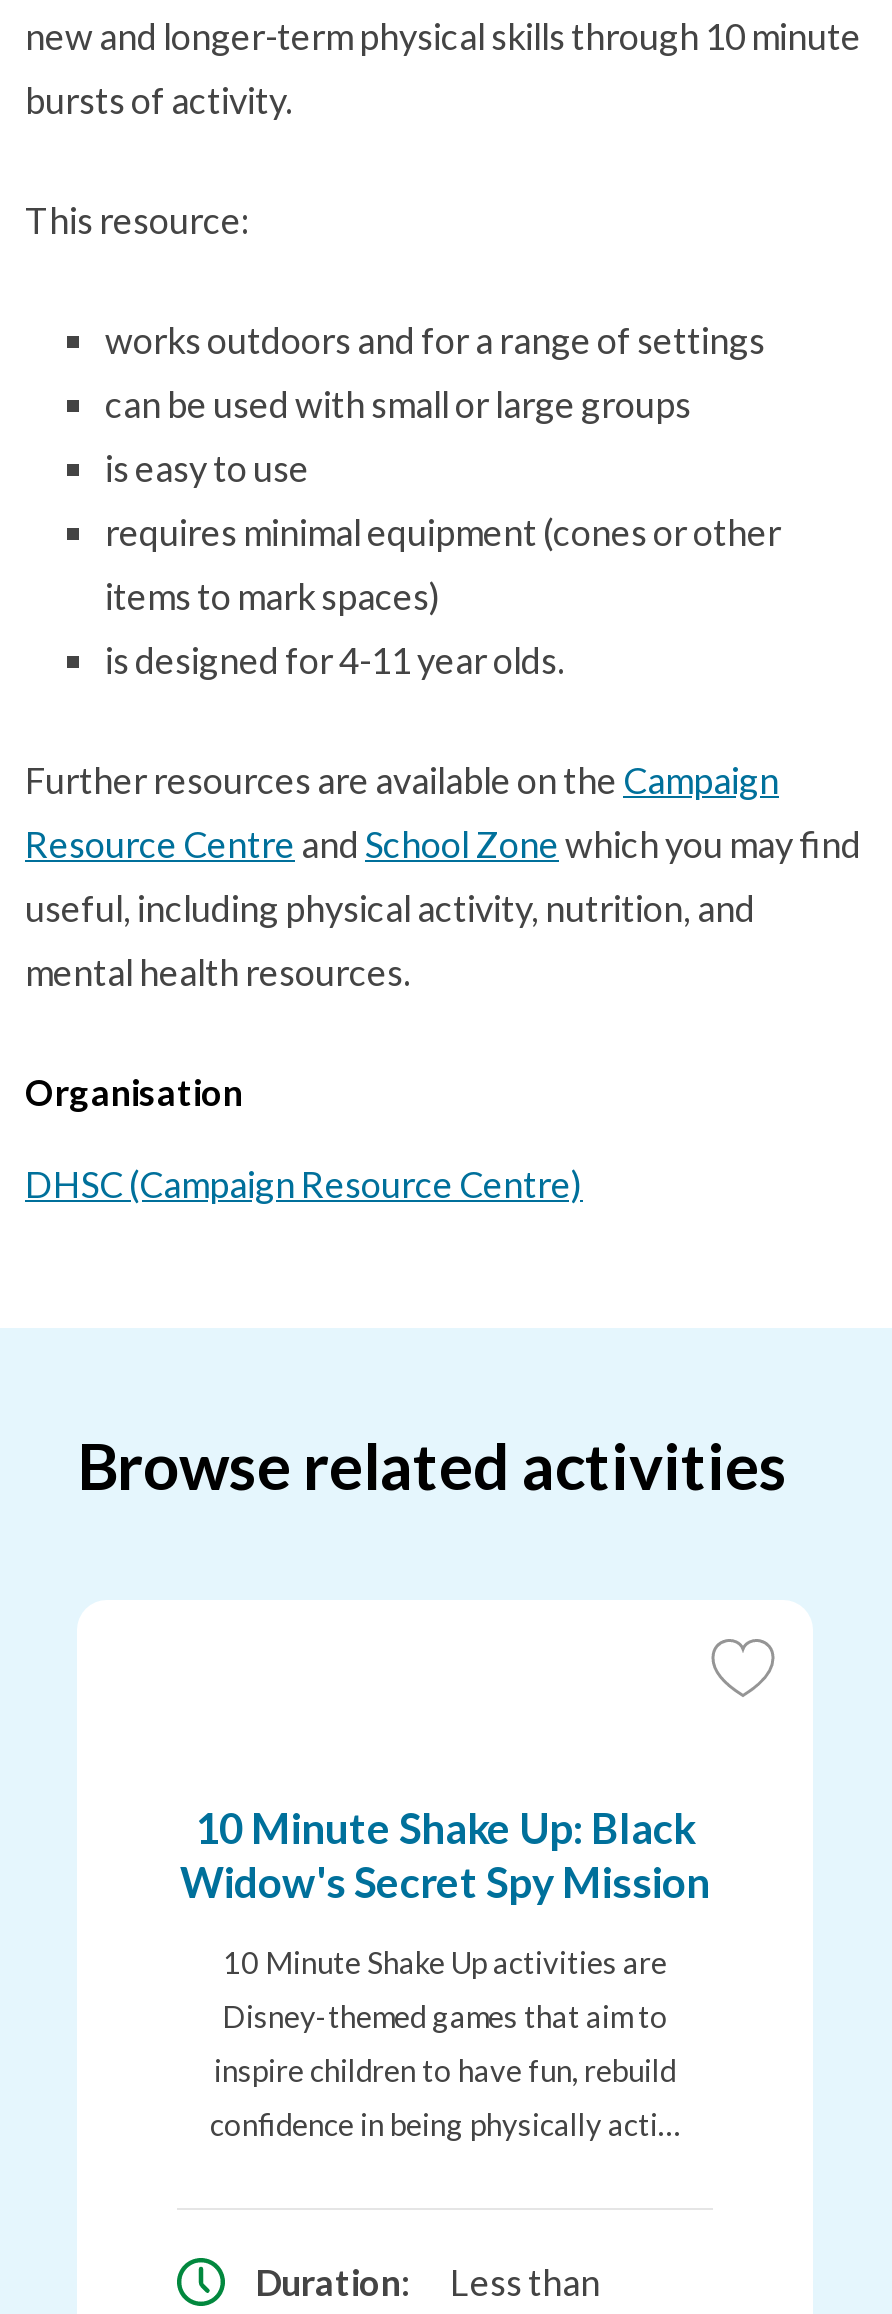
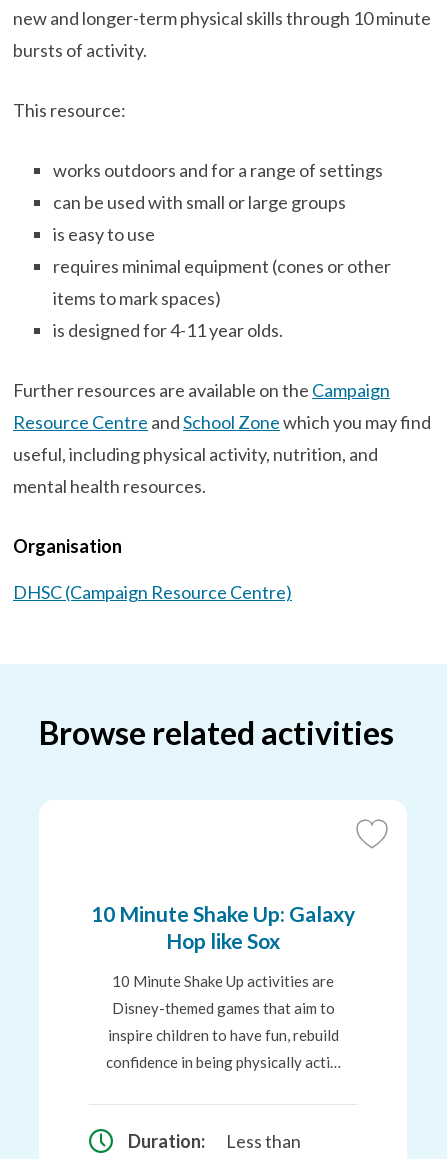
[180,1802,710,1906] 10 Minute Shake Up: Black | Widow's Secret Spy Mission -> [91,901,355,953] 10 Minute Shake Up: Galaxy | Hop like Sox

